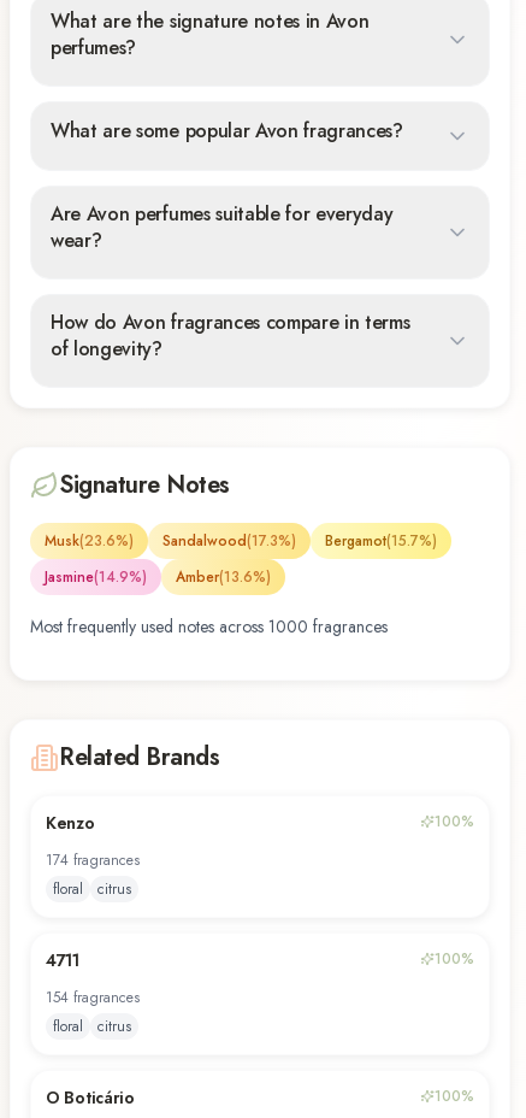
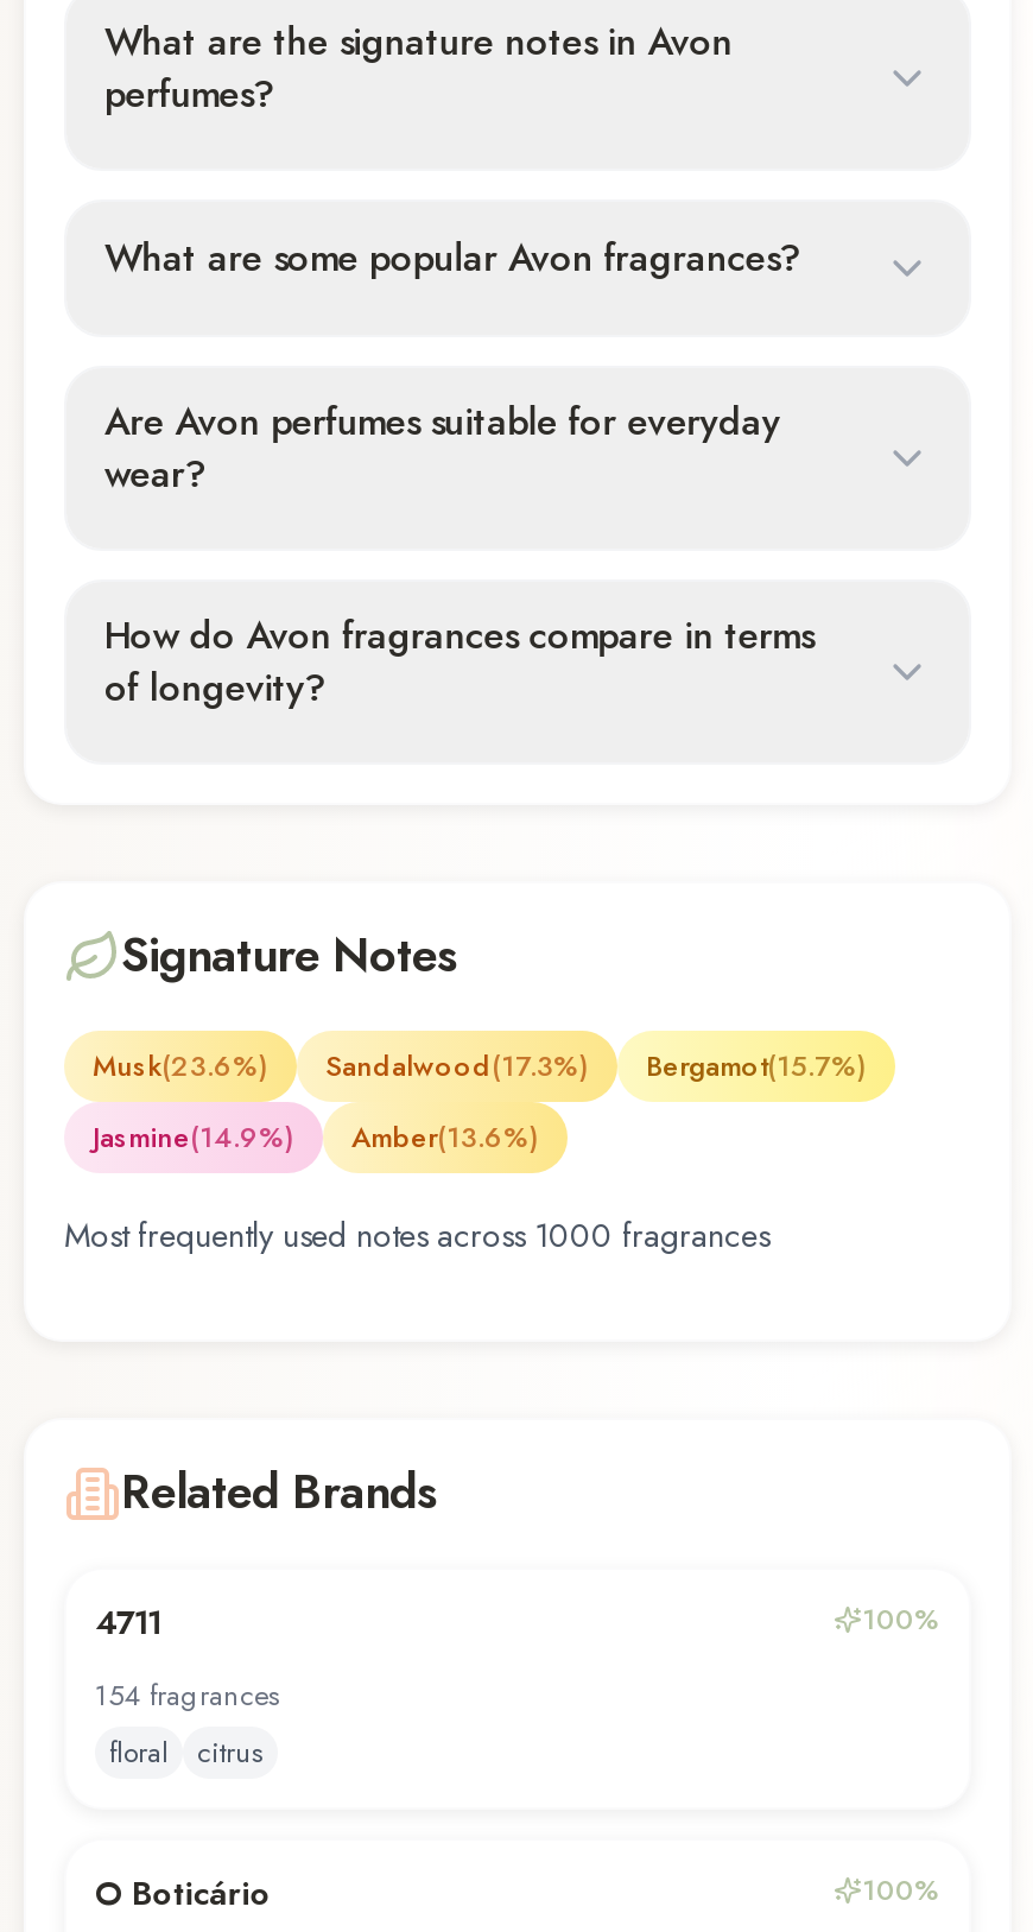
[46,810,474,899] Kenzo | 100% | 174 fragrances | floral | citrus -> none

